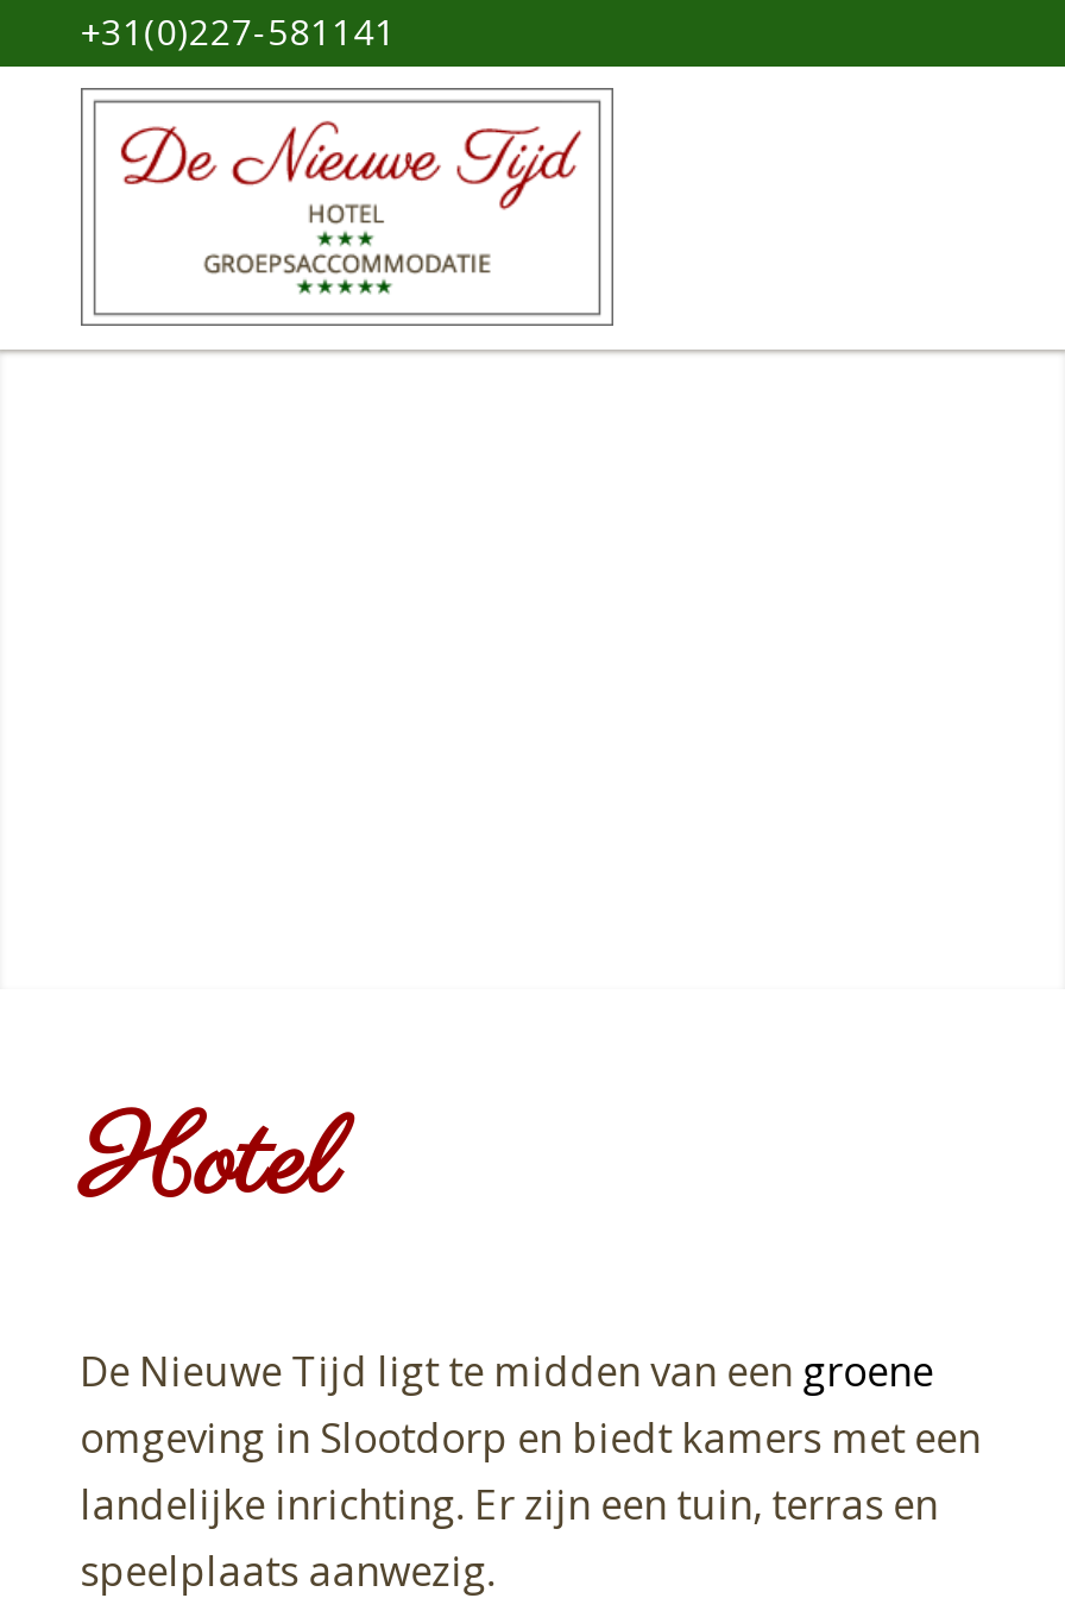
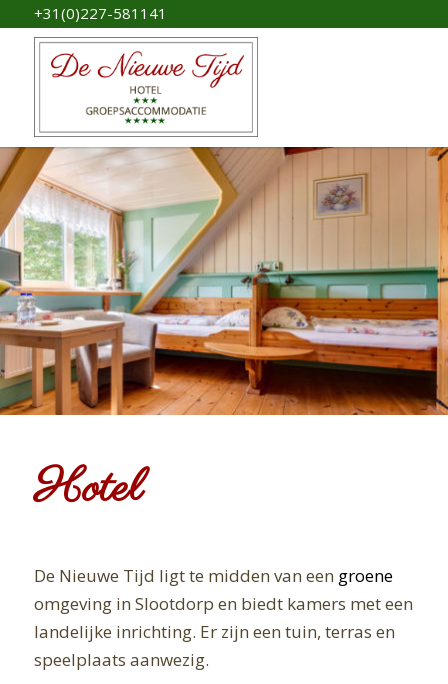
none -> [3,146,445,416] [image]

